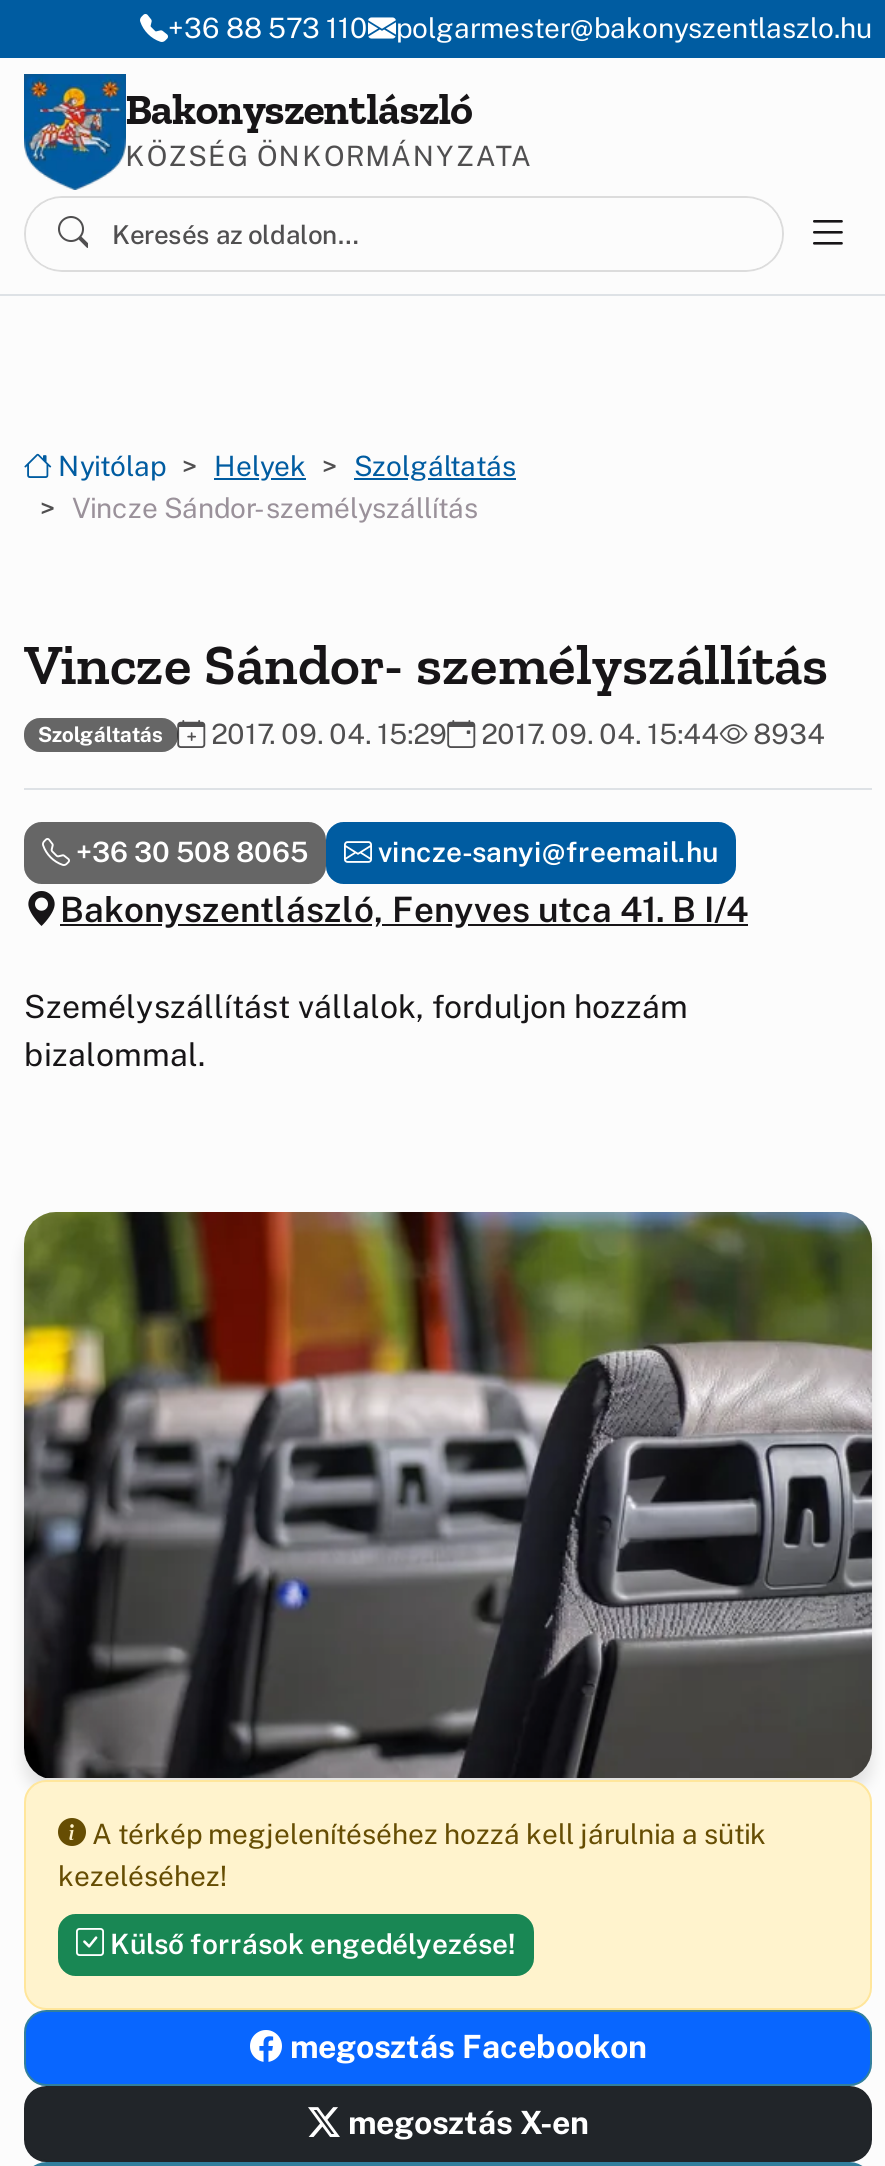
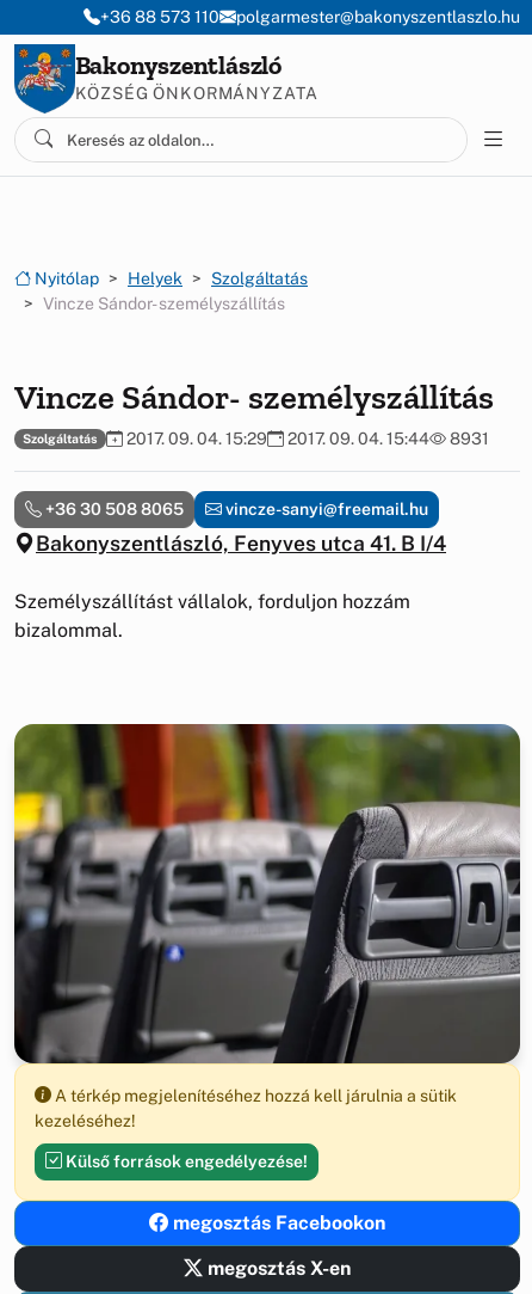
[38,718,825,750] Szolgáltatás 2017. 09. 04. 15:29 2017. 09. 04. 15:44 8934 -> [22,429,489,448] Szolgáltatás 2017. 09. 04. 15:29 2017. 09. 04. 15:44 8931

